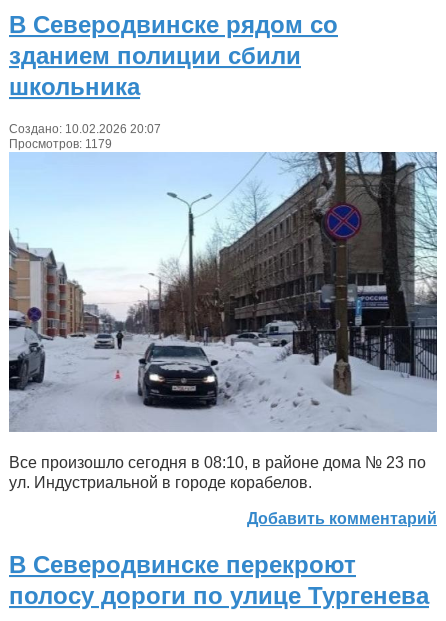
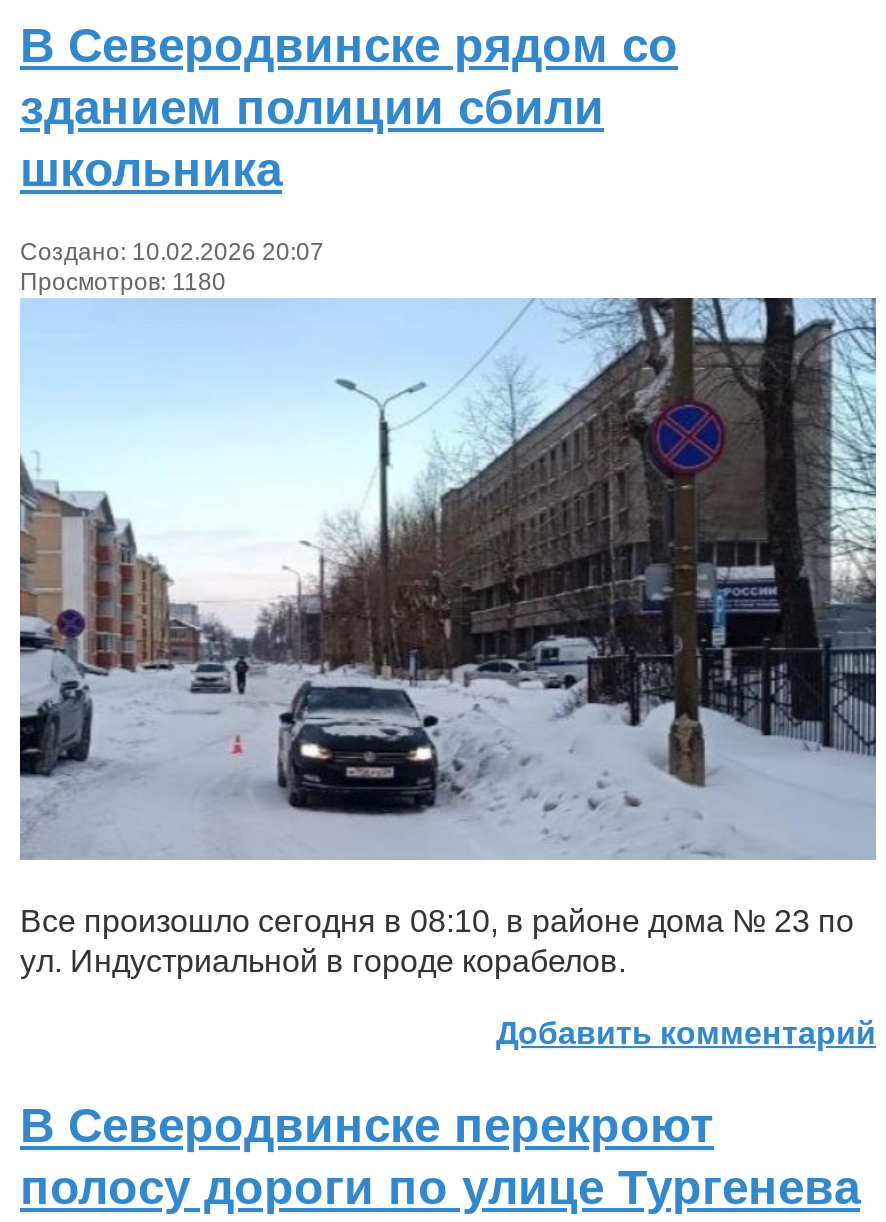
[9,137,112,151] Просмотров: 1179 -> [20,269,226,297] Просмотров: 1180

